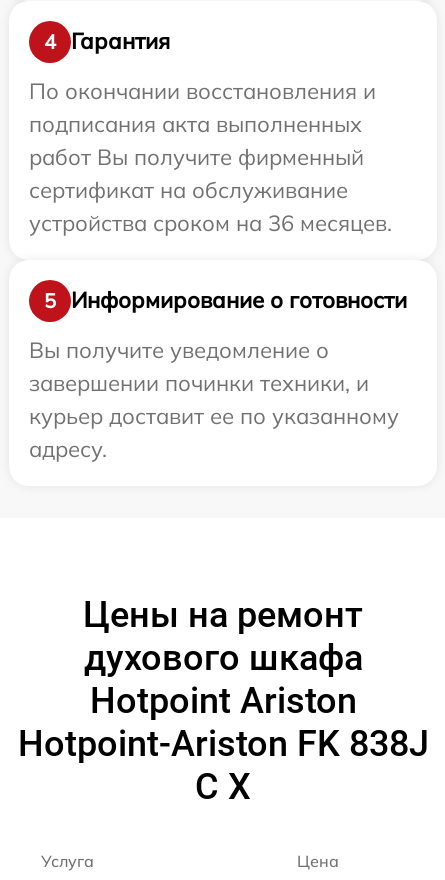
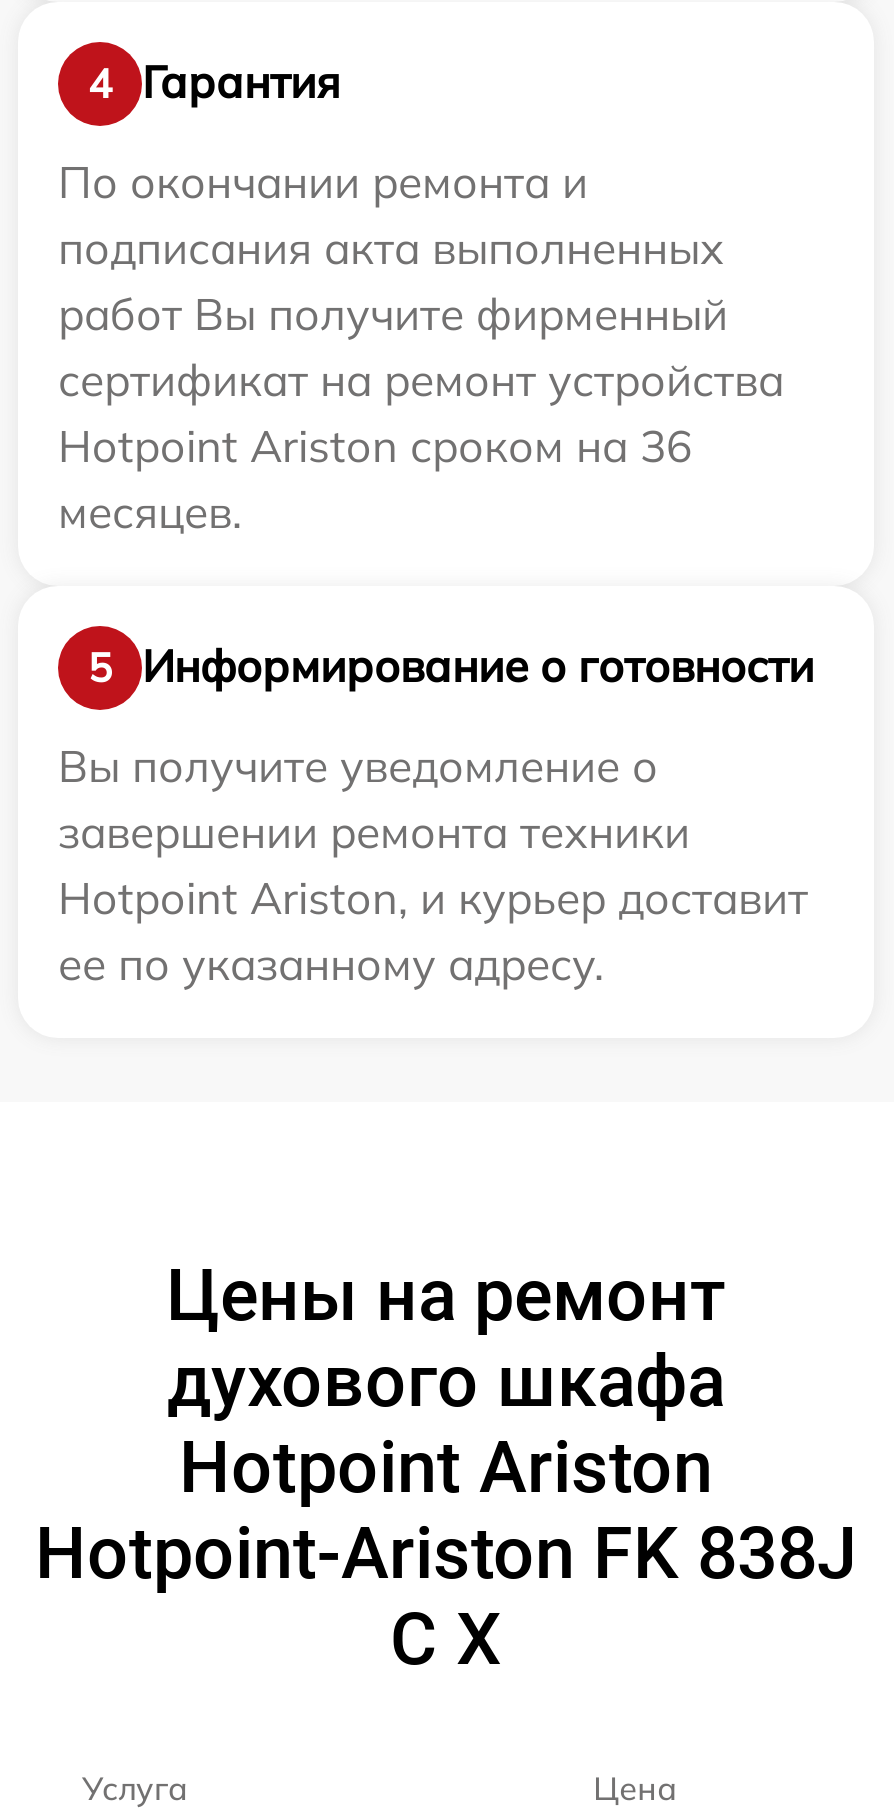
[29,76,376,104] По окончании восстановления и -> [58,153,588,209] По окончании ремонта и
[29,175,392,236] сертификат на обслуживание | устройства сроком на 36 месяцев. -> [58,351,784,539] сертификат на ремонт устройства | Hotpoint Ariston сроком на 36 | месяцев.
[29,368,399,462] завершении починки техники, и | курьер доставит ее по указанному | адресу. -> [58,803,808,991] завершении ремонта техники | Hotpoint Ariston, и курьер доставит | ее по указанному адресу.

